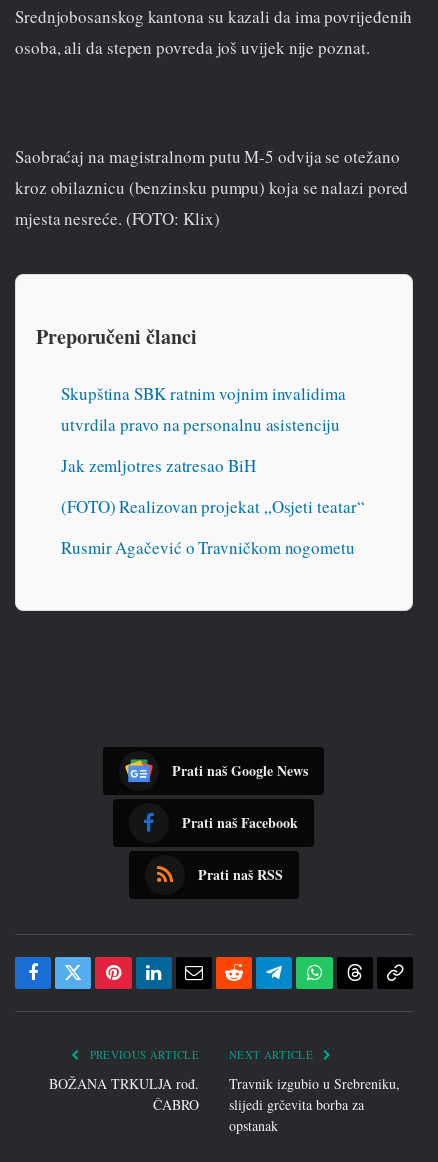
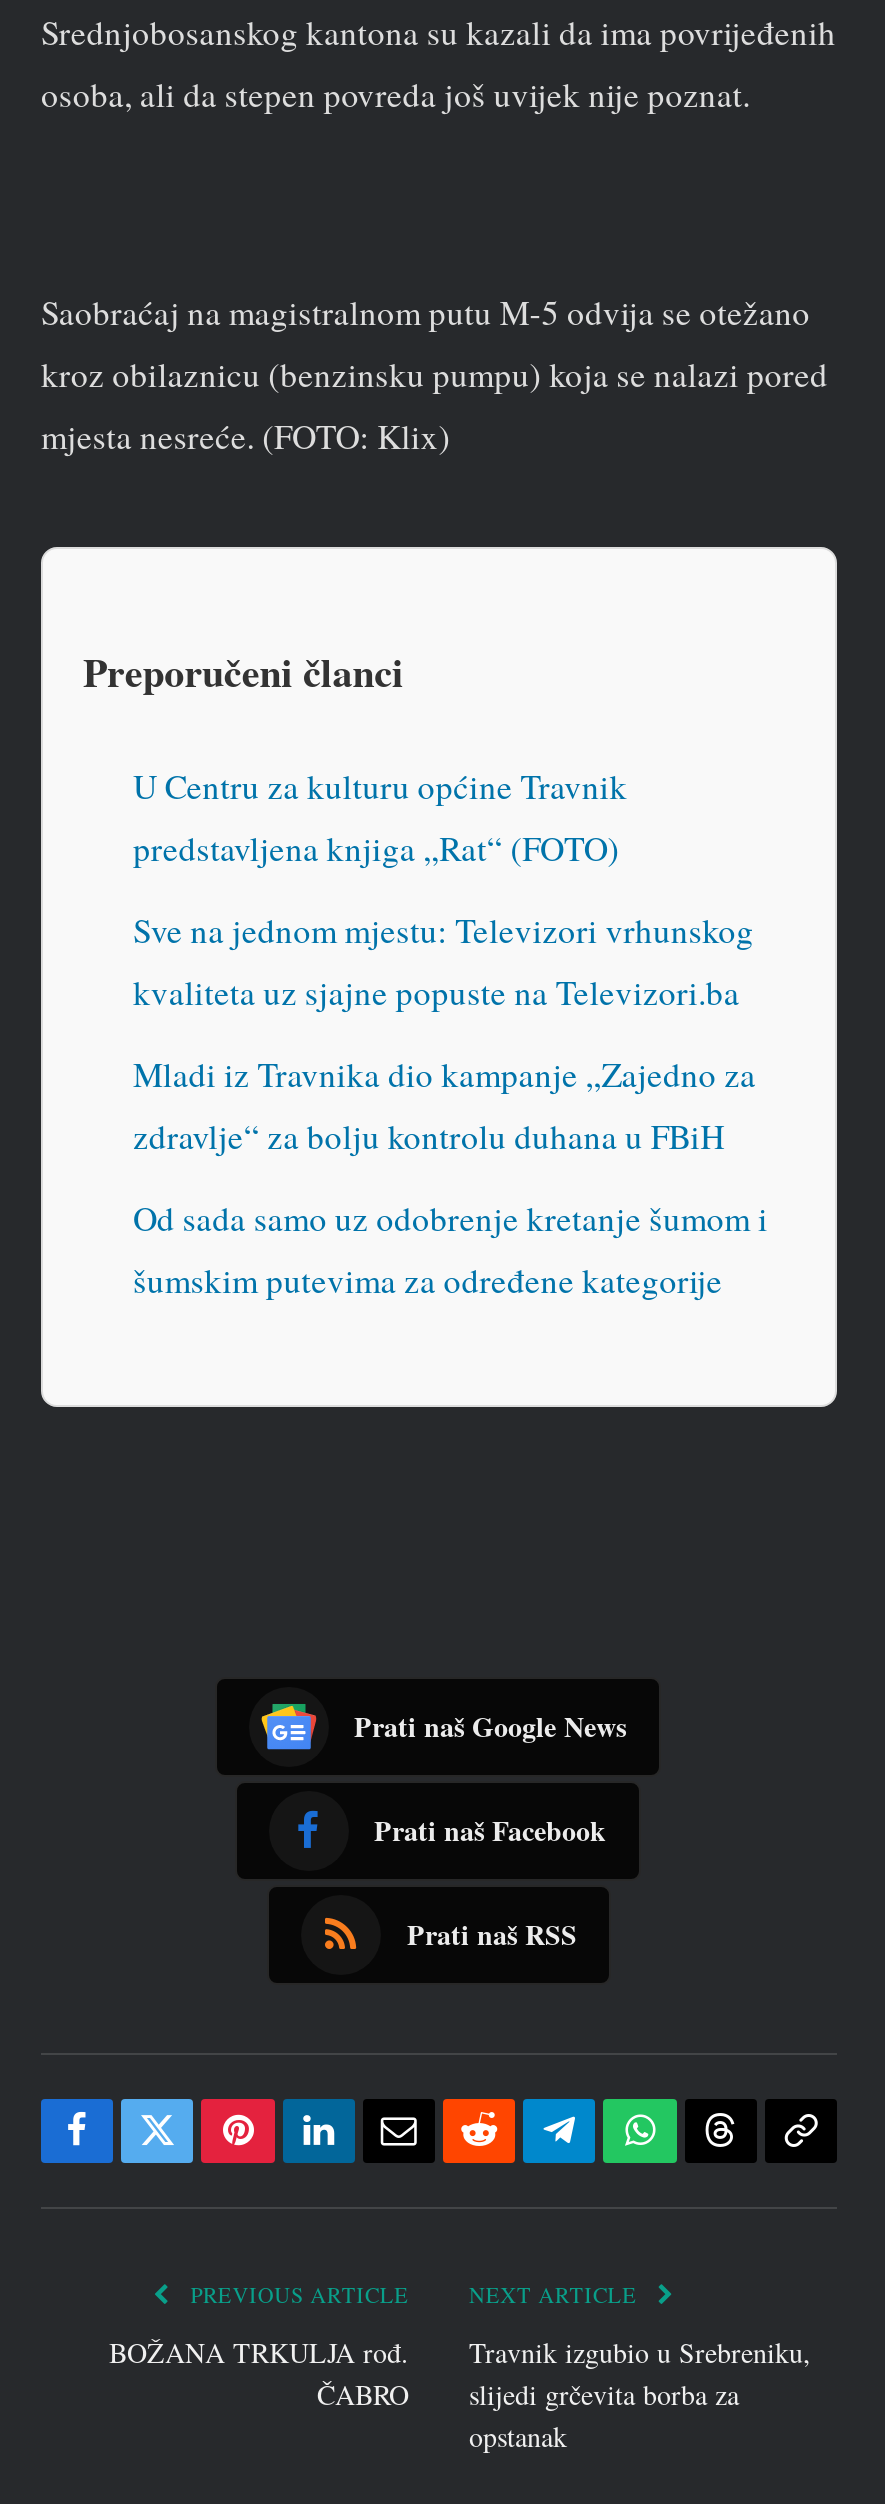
[61,382,346,436] Skupština SBK ratnim vojnim invalidima | utvrdila pravo na personalnu asistenciju -> [133,764,627,872] U Centru za kulturu općine Travnik | predstavljena knjiga „Rat“ (FOTO)
[61,454,256,477] Jak zemljotres zatresao BiH -> [133,908,754,1016] Sve na jednom mjestu: Televizori vrhunskog | kvaliteta uz sjajne popuste na Televizori.ba
[61,495,364,518] (FOTO) Realizovan projekat „Osjeti teatar“ -> [133,1052,756,1160] Mladi iz Travnika dio kampanje „Zajedno za | zdravlje“ za bolju kontrolu duhana u FBiH
[61,536,355,559] Rusmir Agačević o Travničkom nogometu -> [133,1196,768,1304] Od sada samo uz odobrenje kretanje šumom i | šumskim putevima za određene kategorije

